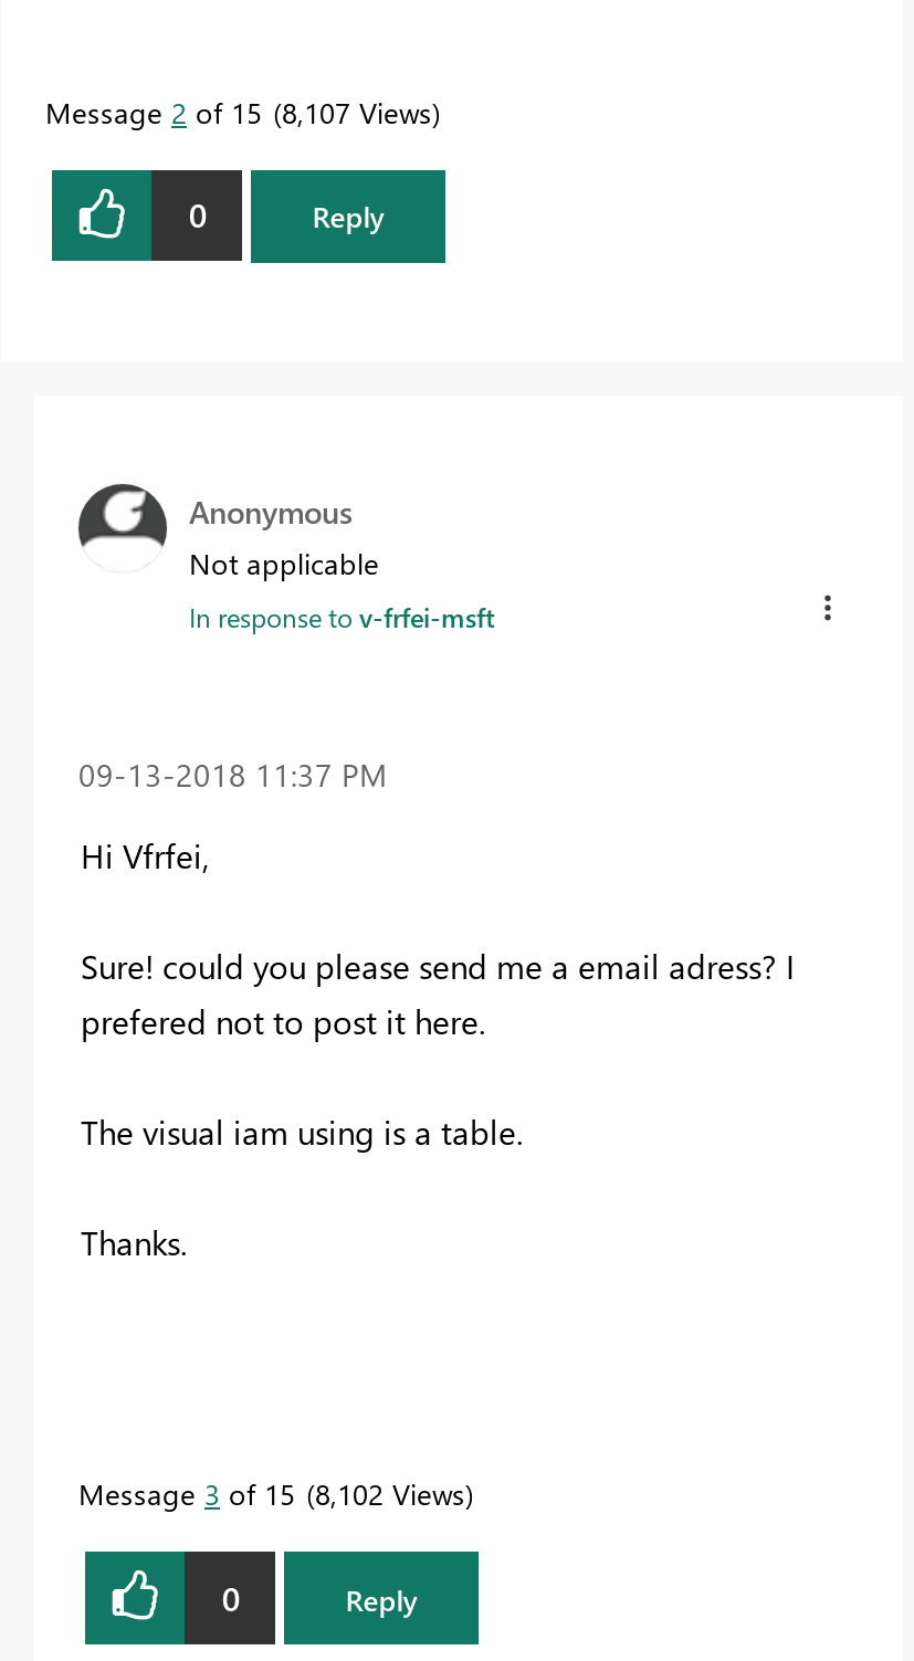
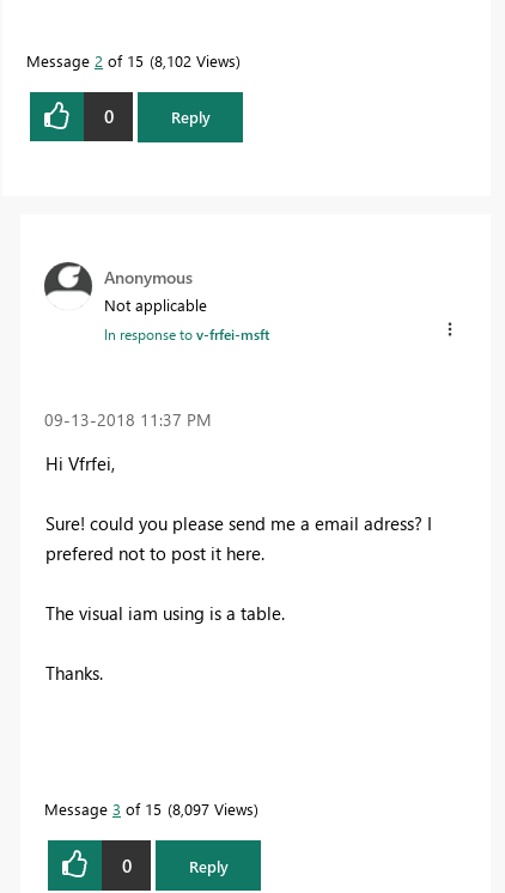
[45,92,432,130] Message 2 of 15 8,107 Views -> [26,50,236,70] Message 2 of 15 8,102 Views
[78,1475,465,1512] Message 3 of 15 8,102 Views -> [44,799,254,819] Message 3 of 15 8,097 Views

